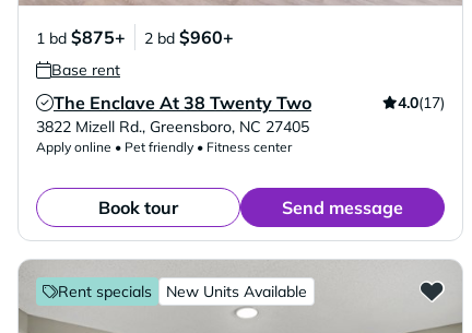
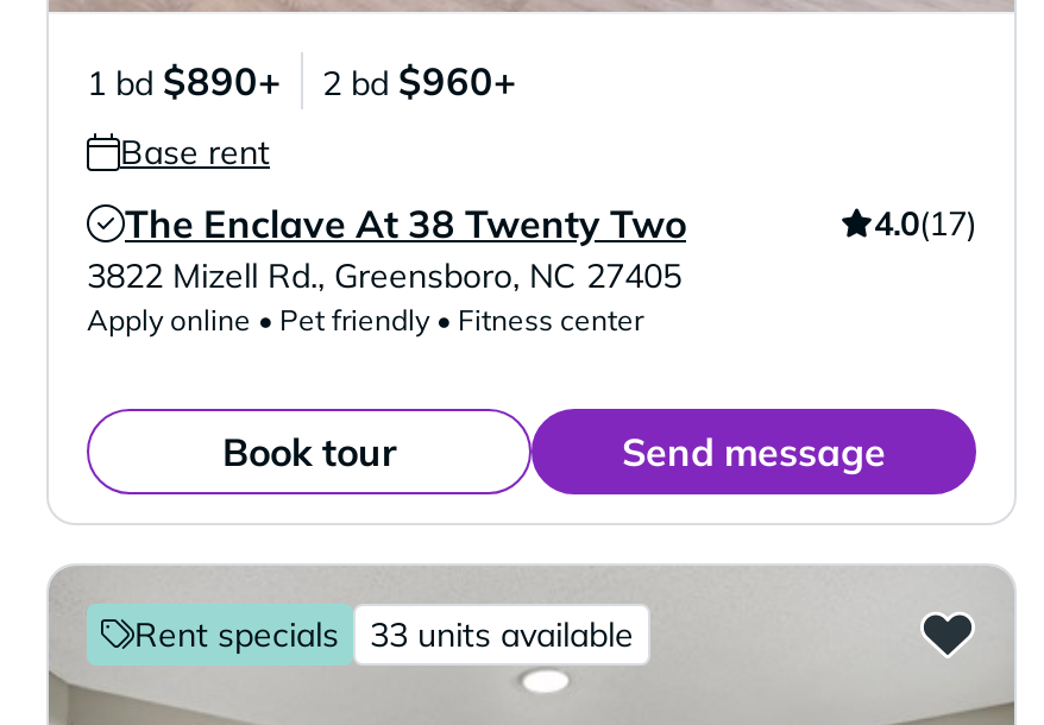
[36,26,234,48] 1 bd $875+ 2 bd $960+ -> [87,57,517,105] 1 bd $890+ 2 bd $960+
[166,282,307,301] New Units Available -> [370,613,634,656] 33 units available

